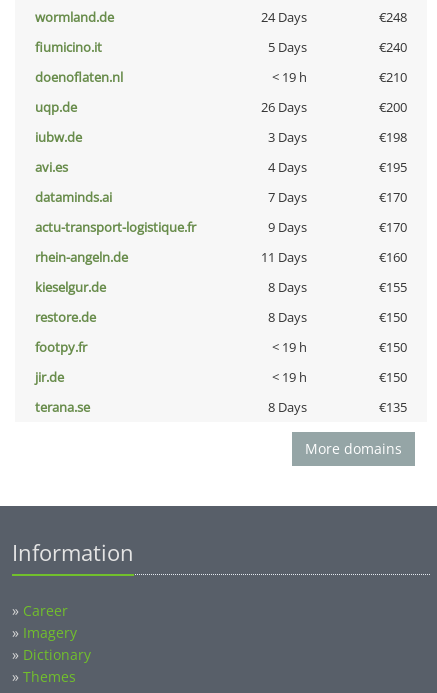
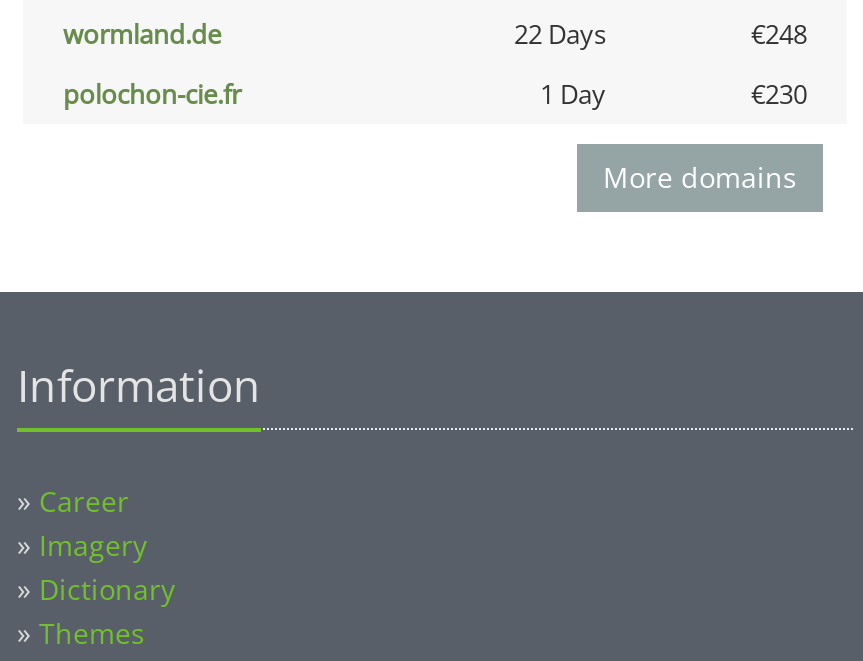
[260,8,306,26] 24 Days -> [514,16,606,52] 22 Days
[35,38,407,416] fiumicino.it | 5 Days | €240 | doenoflaten.nl | < 19 h | €210 | uqp.de | 26 Days | €200 | iubw.de | 3 Days | €198 | avi.es | 4 Days | €195 | dataminds.ai | 7 Days | €170 | actu-transport-logistique.fr | 9 Days | €170 | rhein-angeln.de | 11 Days | €160 | kieselgur.de | 8 Days | €155 | restore.de | 8 Days | €150 | footpy.fr | < 19 h | €150 | jir.de | < 19 h | €150 | terana.se | 8 Days | €135 -> [63,76,807,112] polochon-cie.fr | 1 Day | €230

